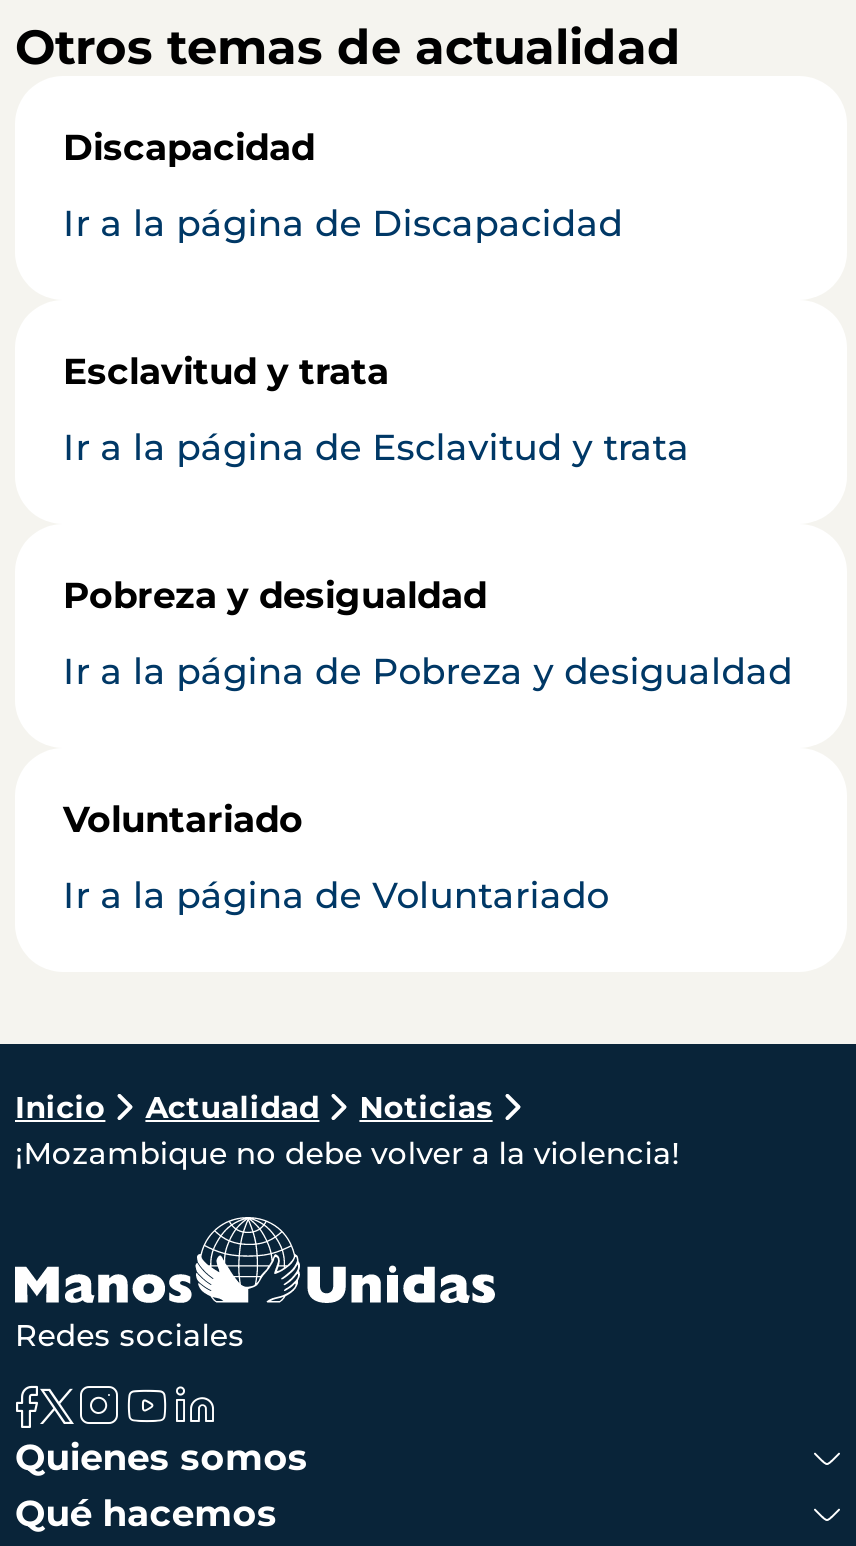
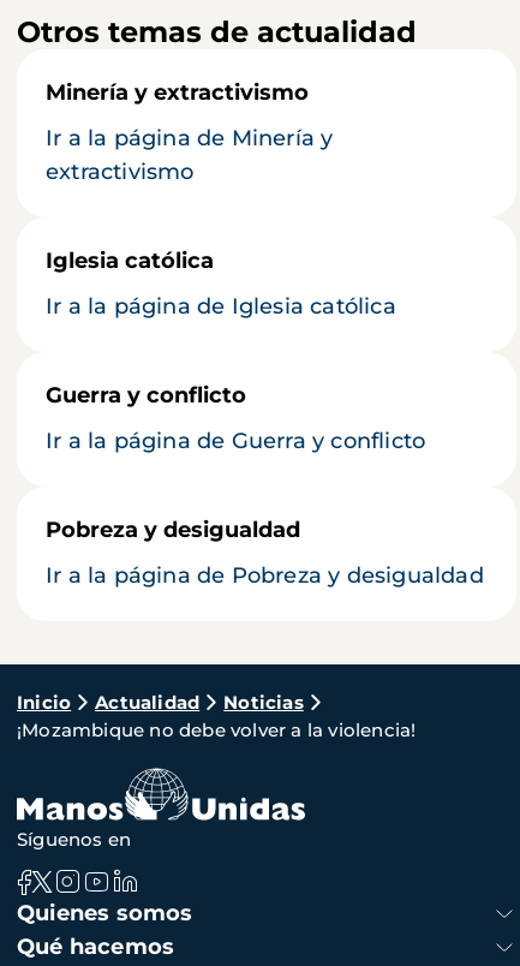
[63,127,689,471] Discapacidad | Ir a la página de Discapacidad | Esclavitud y trata | Ir a la página de Esclavitud y trata -> [46,80,425,455] Minería y extractivismo | Ir a la página de Minería y | extractivismo | Iglesia católica | Ir a la página de Iglesia católica | Guerra y conflicto | Ir a la página de Guerra y conflicto
moved [63,575,793,695] -> [46,517,484,589]: Pobreza y desigualdad | Ir a la página de Pobreza y desigualdad
[63,799,609,919] Voluntariado | Ir a la página de Voluntariado -> none
[15,1317,245,1355] Redes sociales -> [17,828,131,851] Síguenos en

